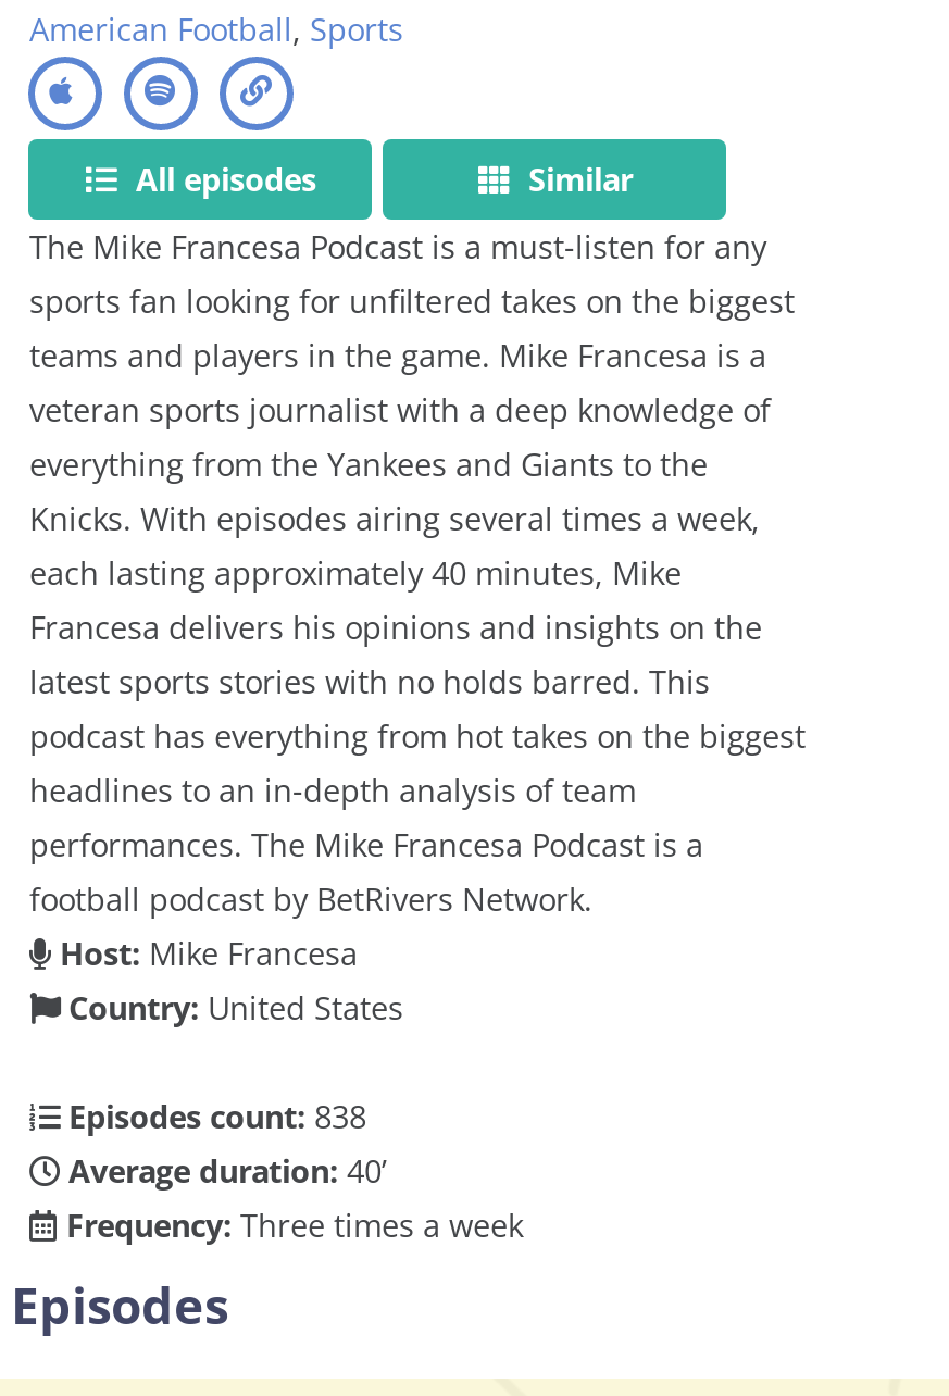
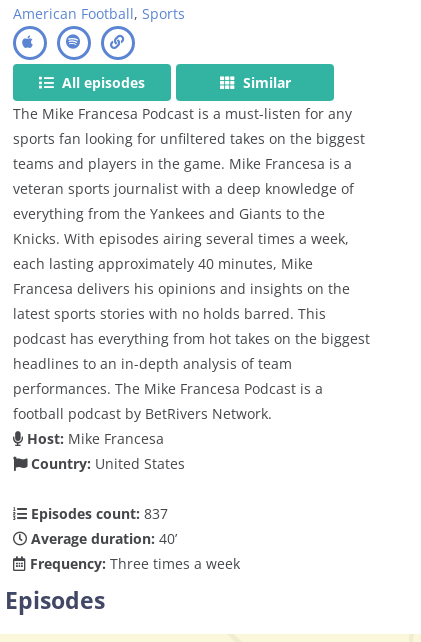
[60,1096,366,1137] Episodes count: 838 -> [27,504,168,523] Episodes count: 837

